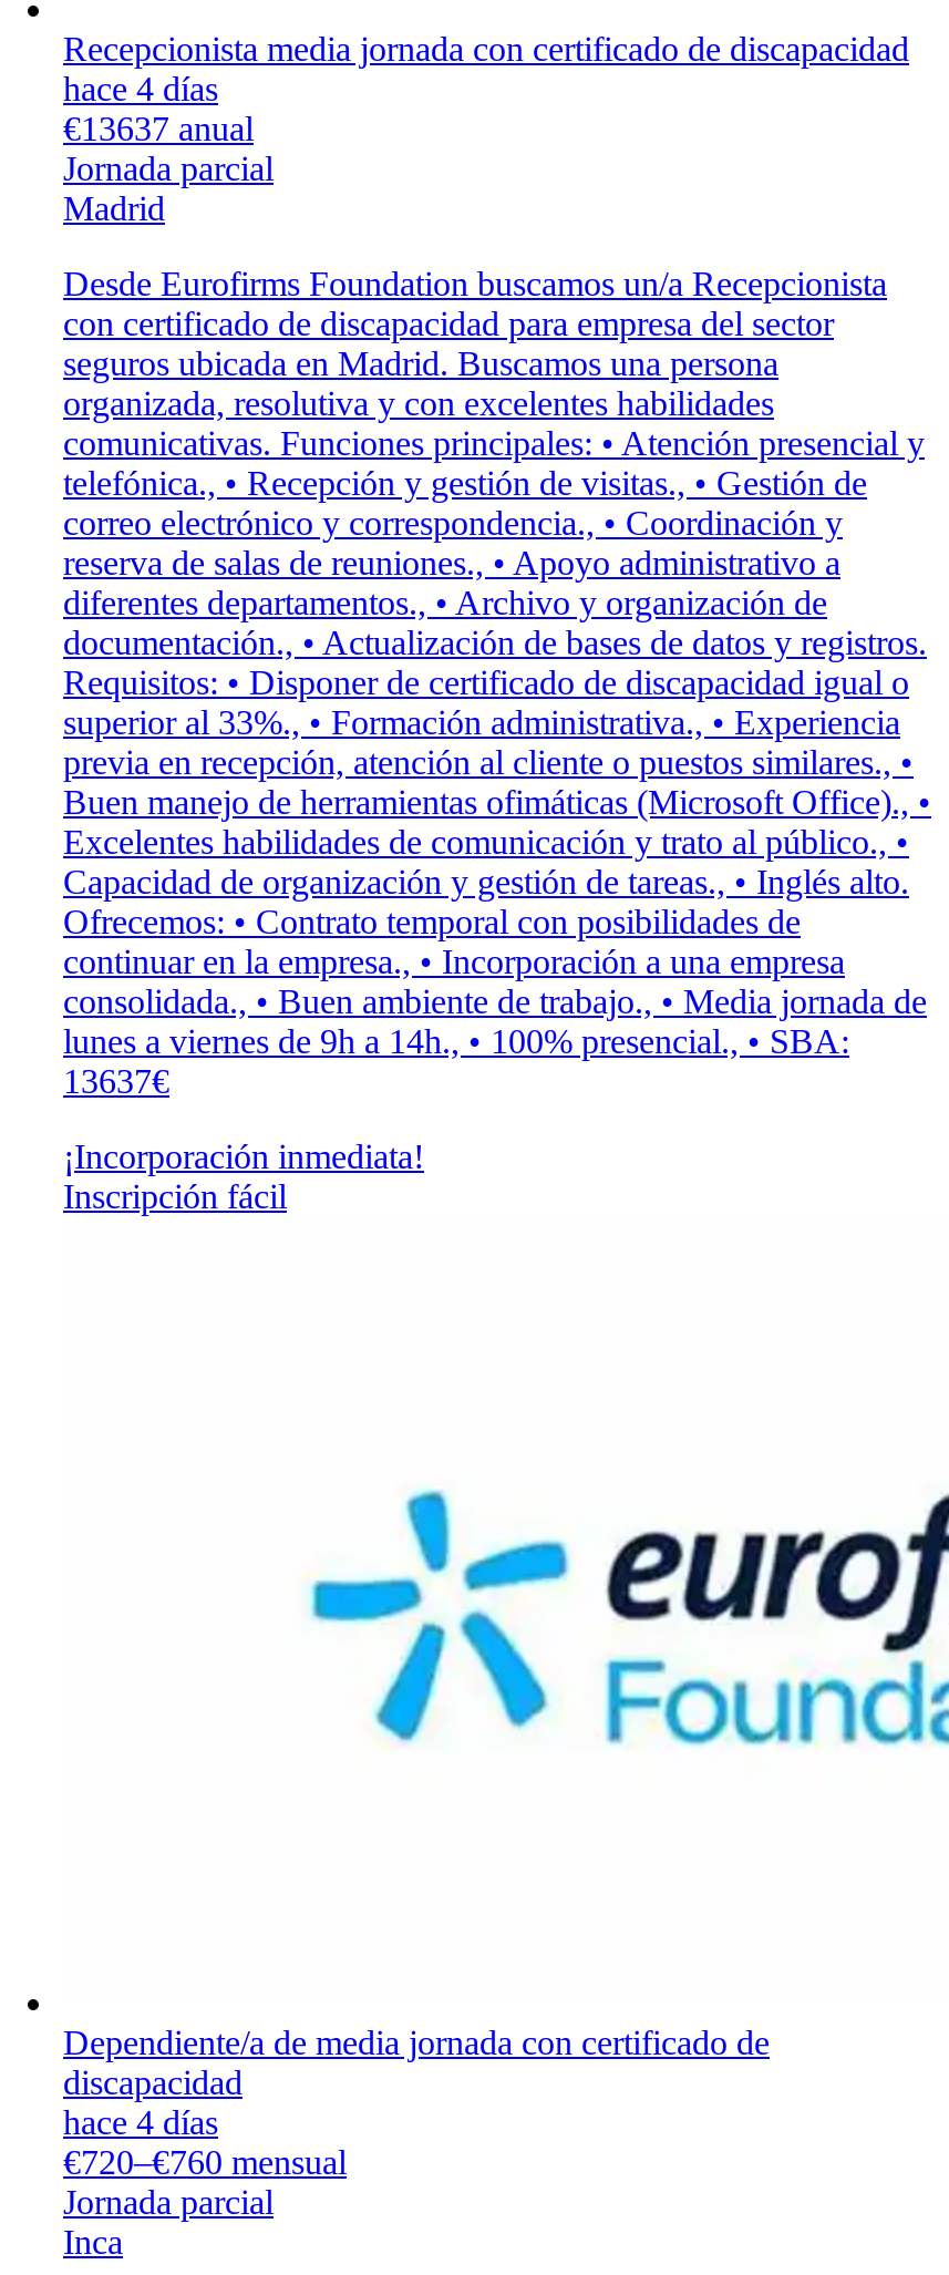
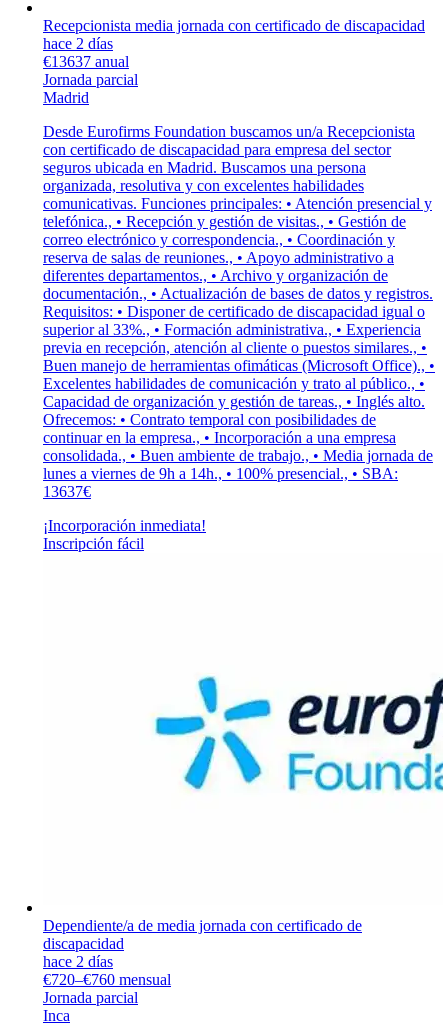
[63,70,218,107] hace 4 días -> [43,35,113,52] hace 2 días
[63,2103,218,2141] hace 4 días -> [43,953,113,970] hace 2 días

